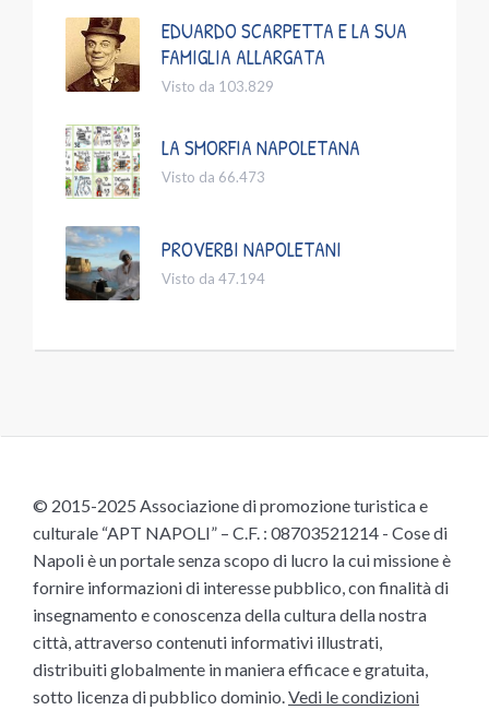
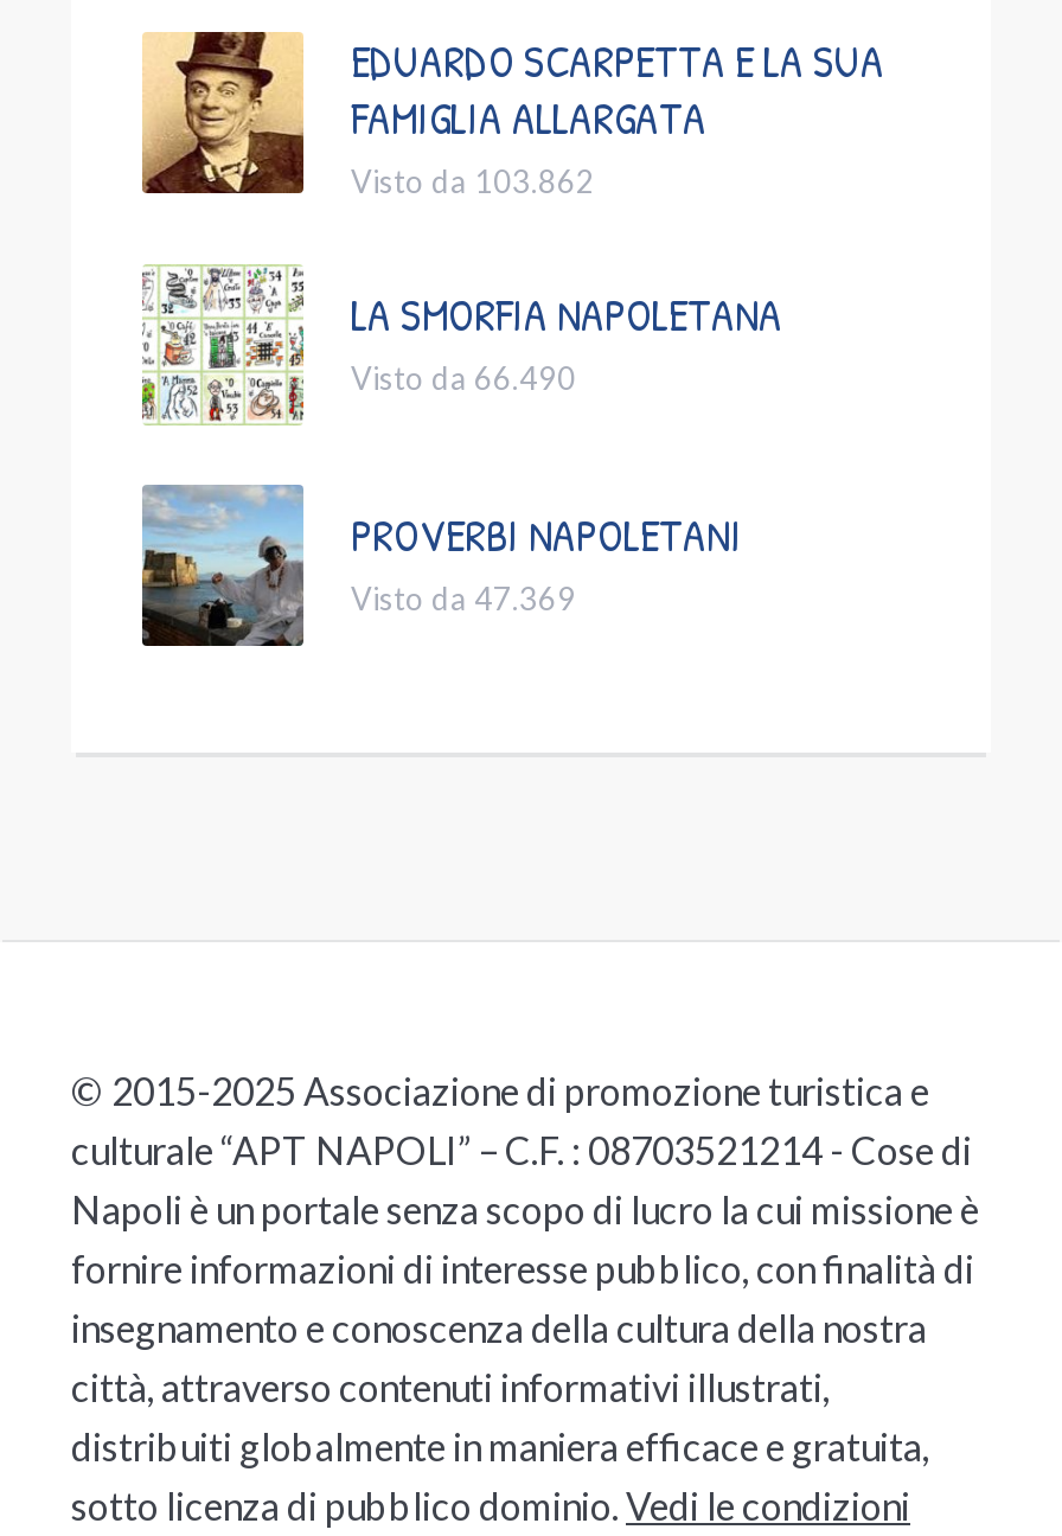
[162,77,274,94] Visto da 103.829 -> [351,162,595,200] Visto da 103.862
[162,168,265,185] Visto da 66.473 -> [351,359,576,397] Visto da 66.490
[162,269,265,287] Visto da 47.194 -> [351,580,576,617] Visto da 47.369

